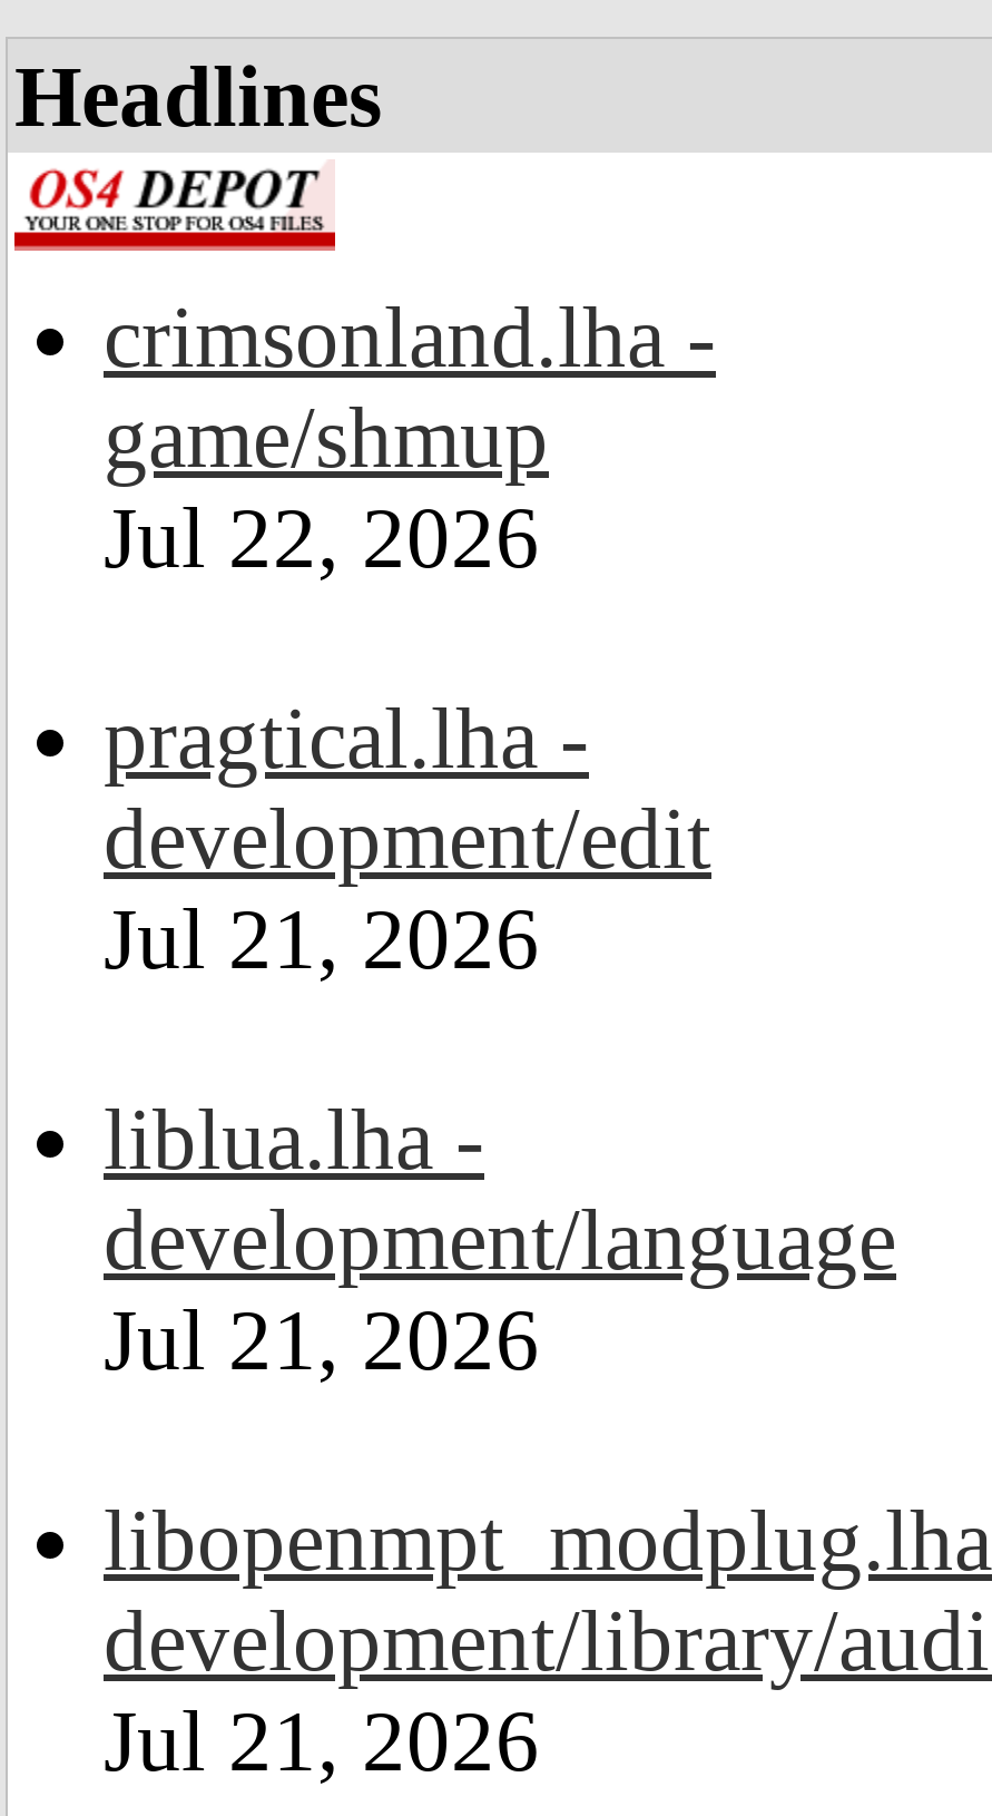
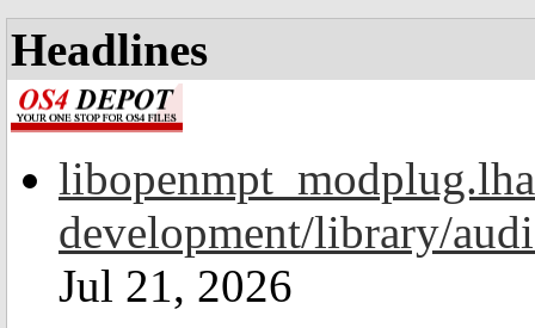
[104,289,896,1387] crimsonland.lha - | game/shmup | Jul 22, 2026 | pragtical.lha - | development/edit | Jul 21, 2026 | liblua.lha - | development/language | Jul 21, 2026 -> none

